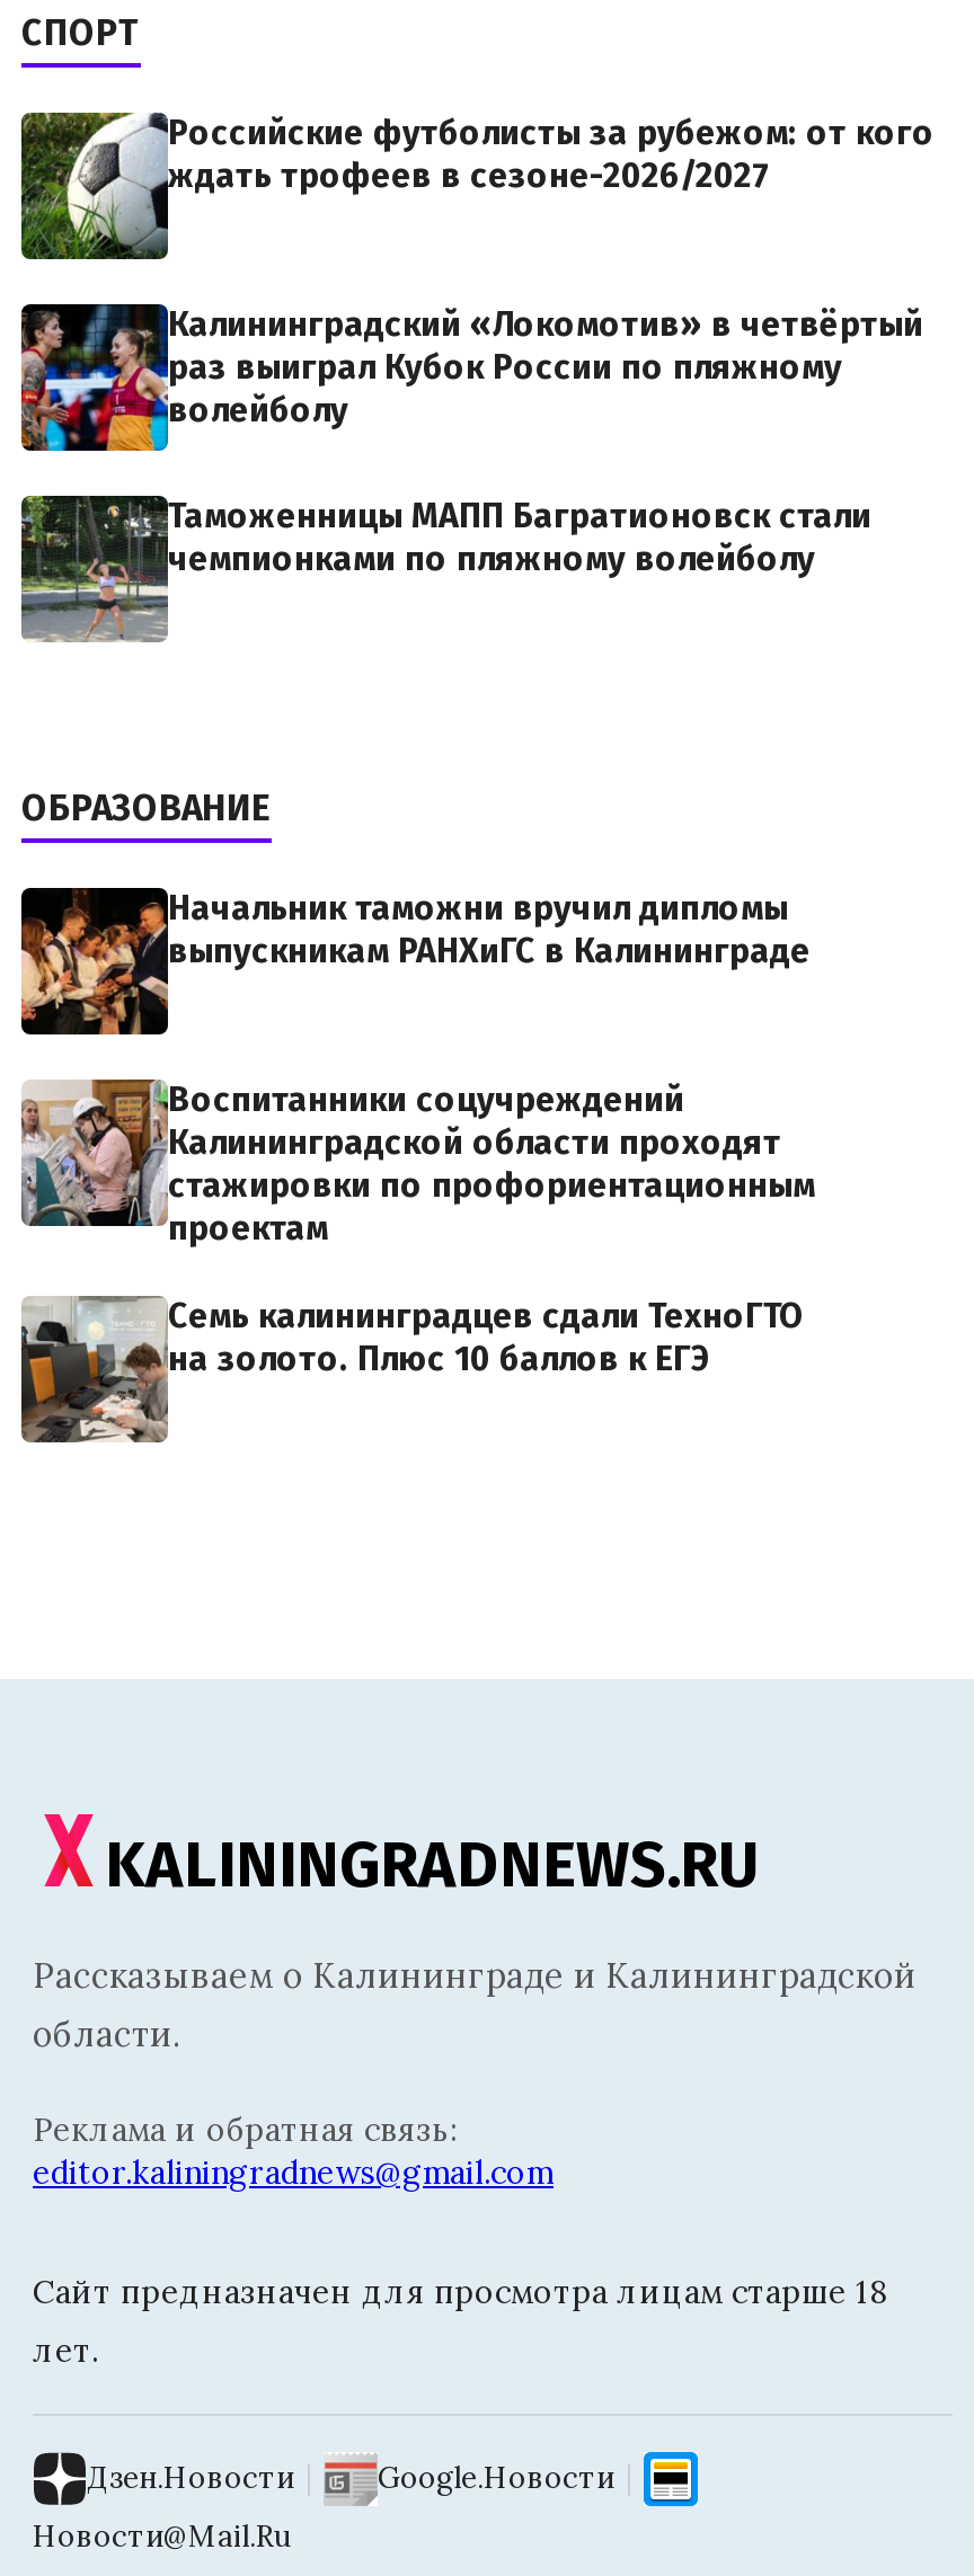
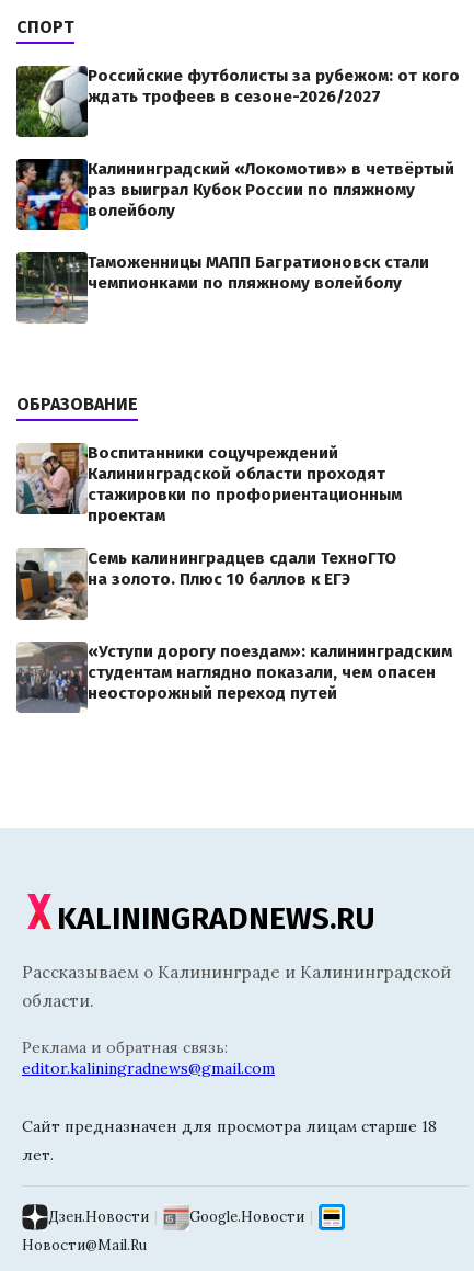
[19,886,811,1037] [image] | Начальник таможни вручил дипломы | выпускникам РАНХиГС в Калининграде -> none
moved [17,1080,815,1379] -> [14,443,402,589]: [image] | Воспитанники соцучреждений | Калининградской области проходят | стажировки по профориентационным | проектам | Семь калининградцев сдали ТехноГТО | на золото. Плюс 10 баллов к ЕГЭ
none -> [15,642,452,714] [image] | «Уступи дорогу поездам»: калининградским | студентам наглядно показали, чем опасен | неосторожный переход путей

